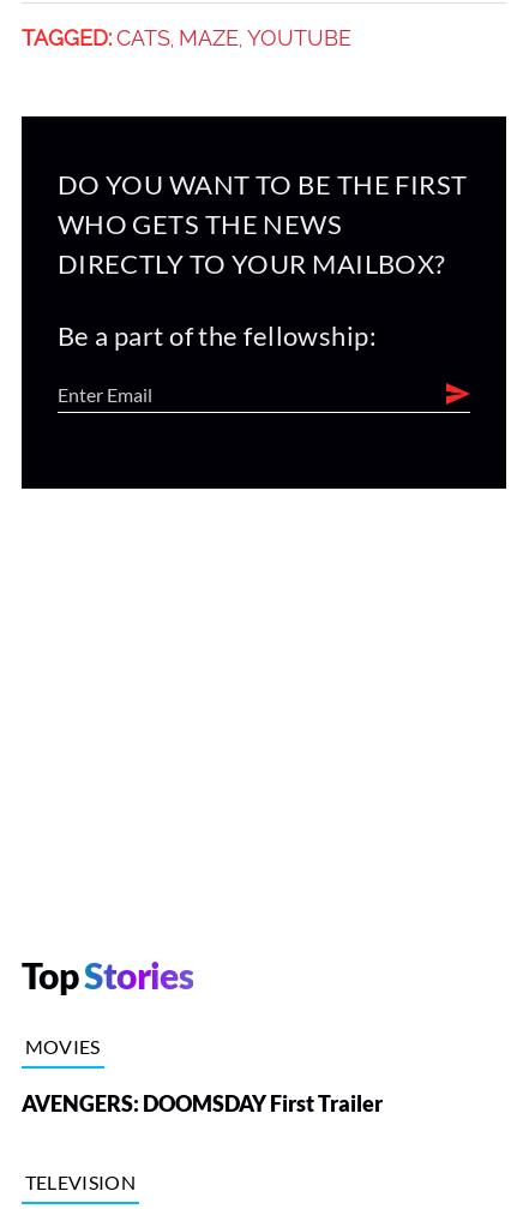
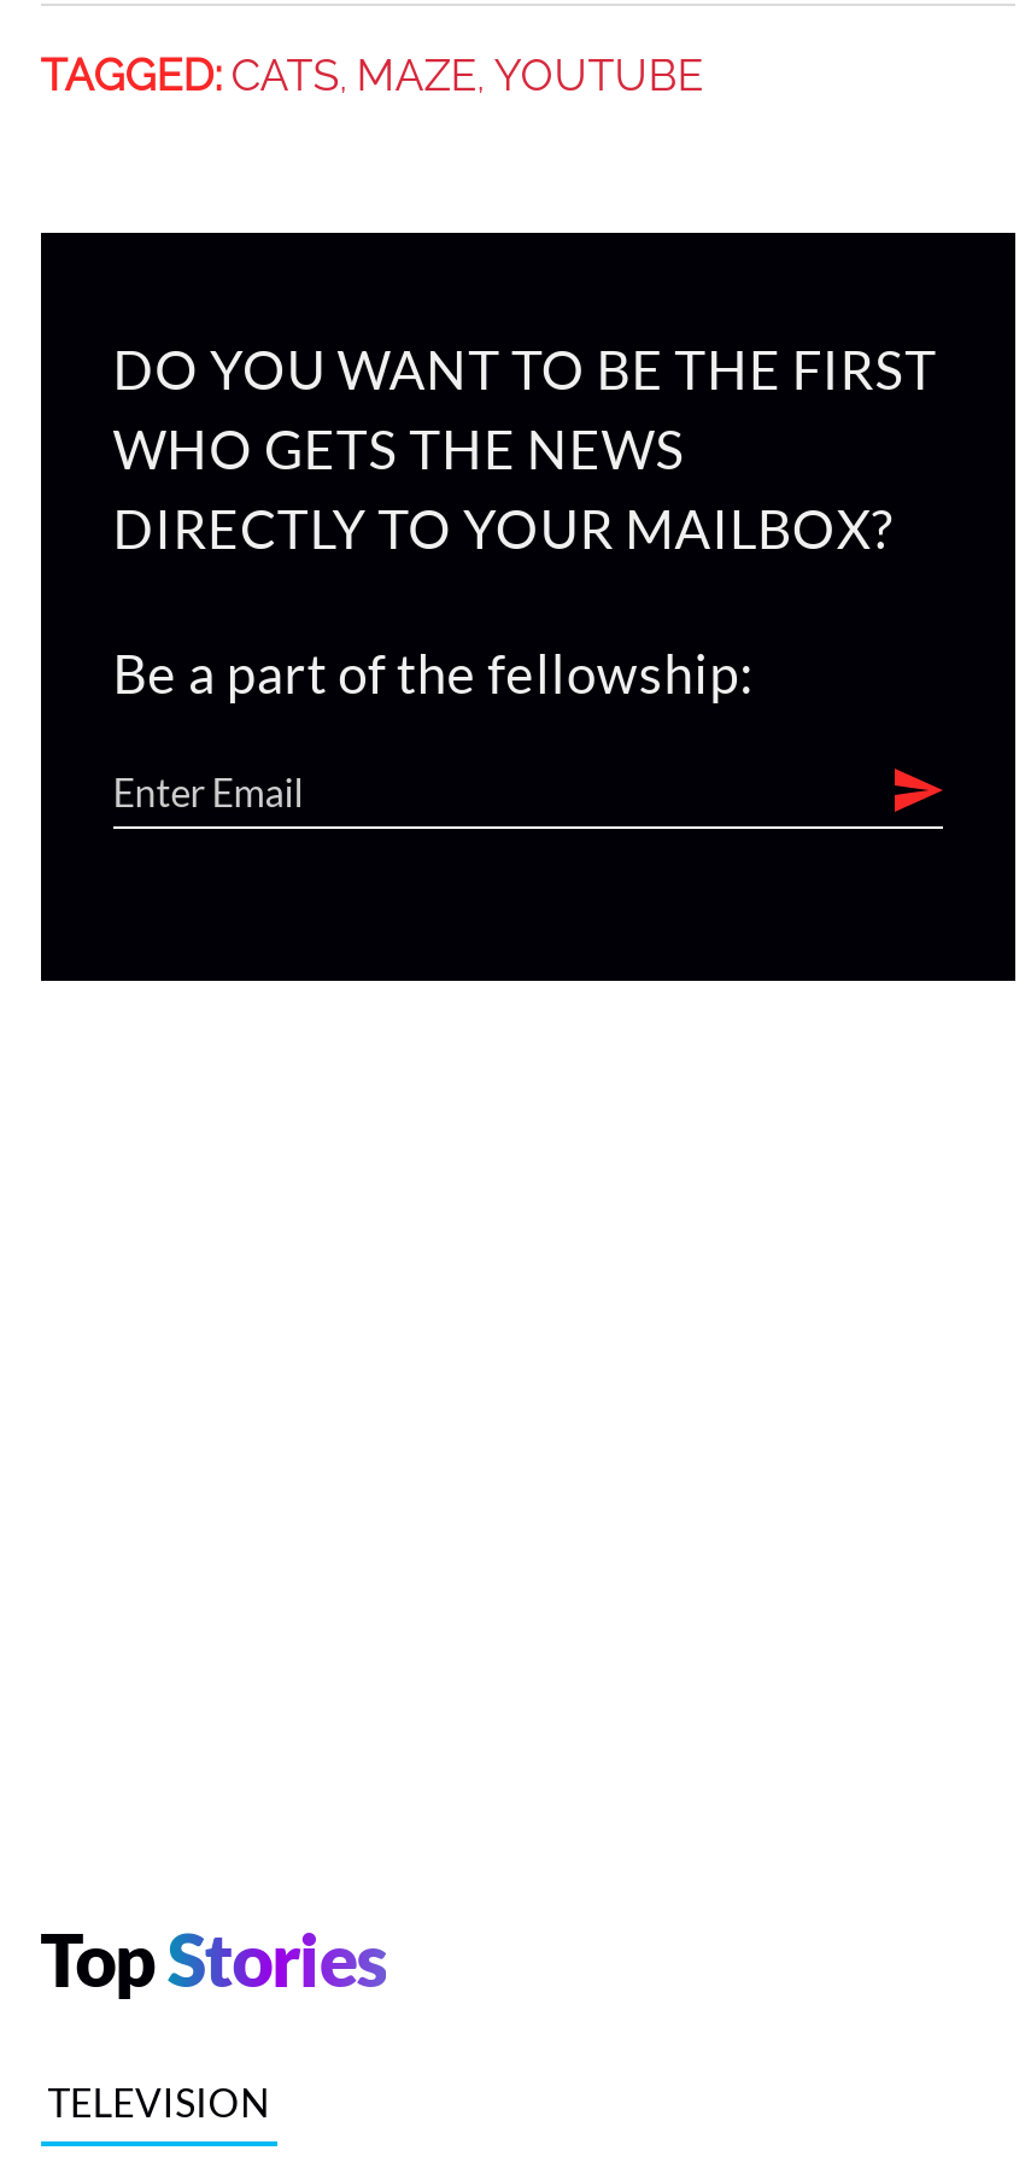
[21,1035,382,1117] MOVIES | AVENGERS: DOOMSDAY First Trailer -> none

